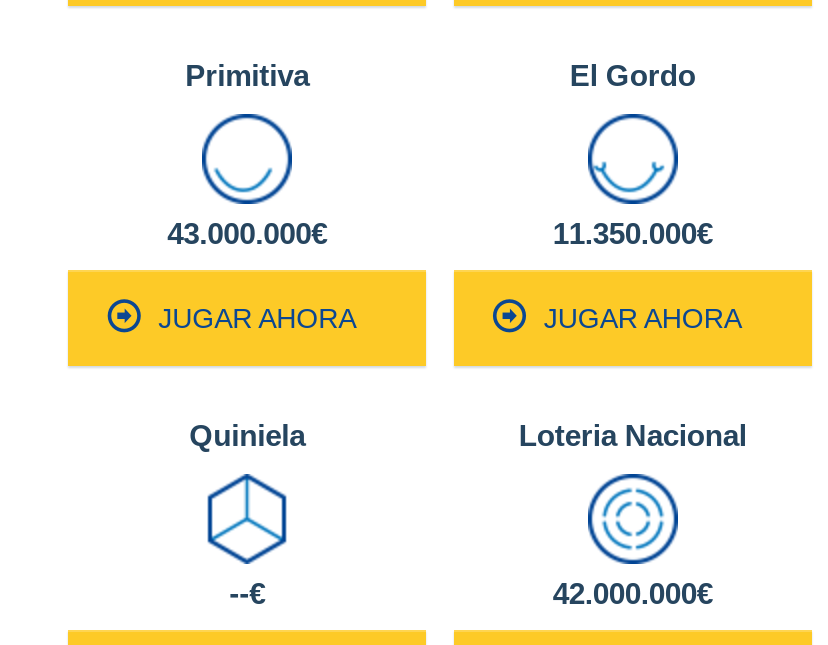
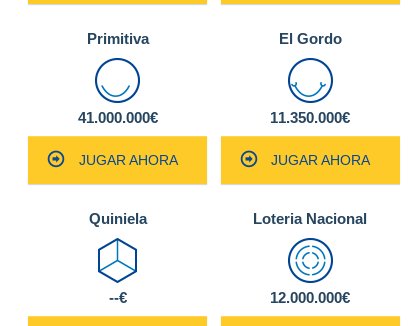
[167,216,327,250] 43.000.000€ -> [78,109,158,126] 41.000.000€
[553,576,713,610] 42.000.000€ -> [270,289,350,306] 12.000.000€

